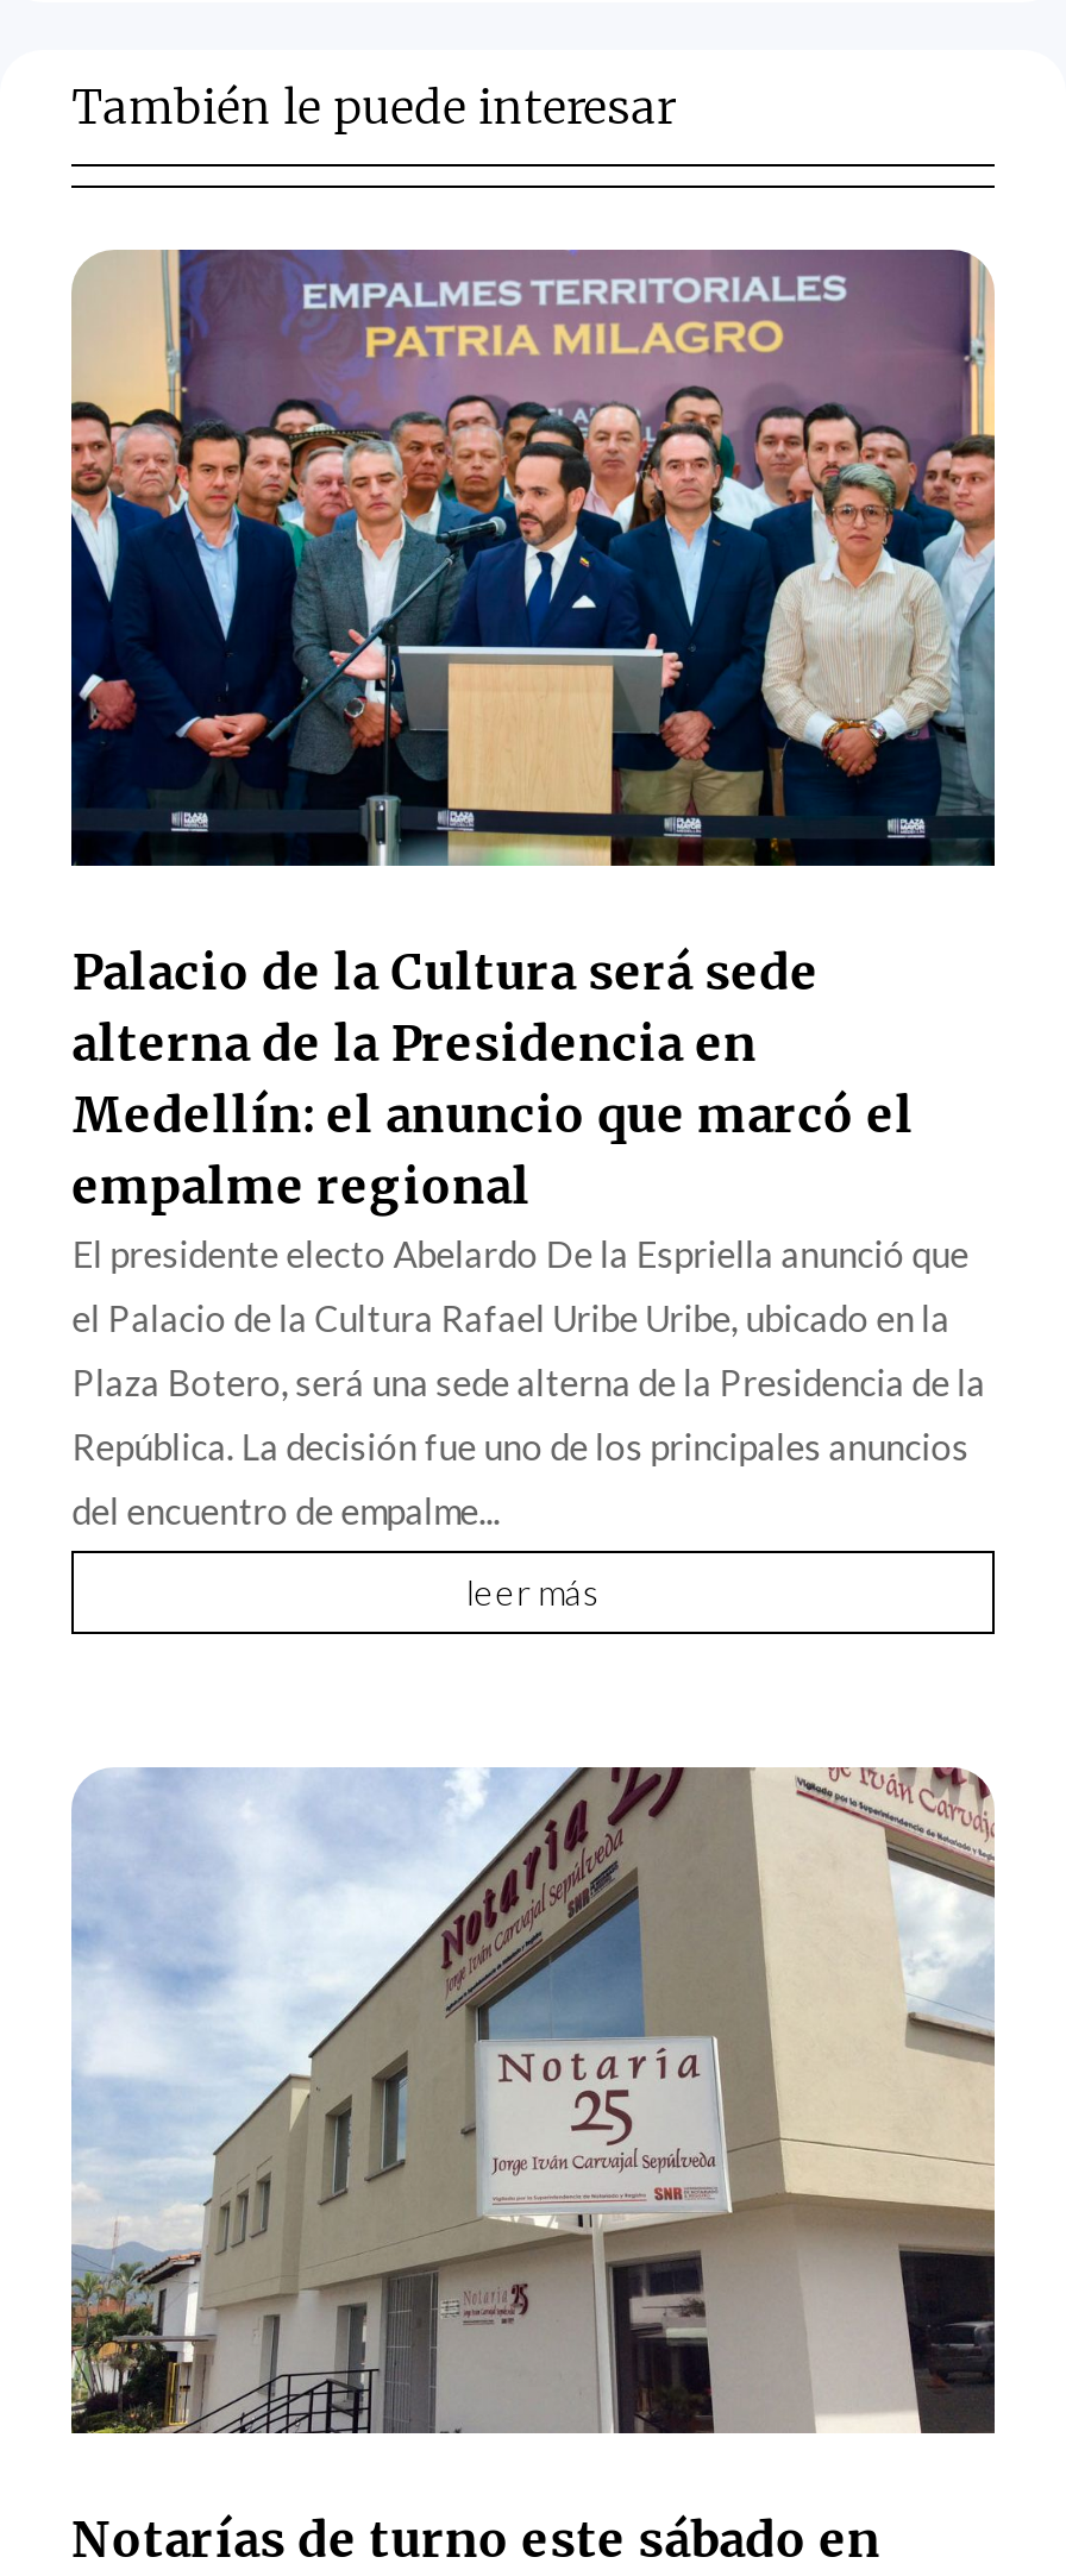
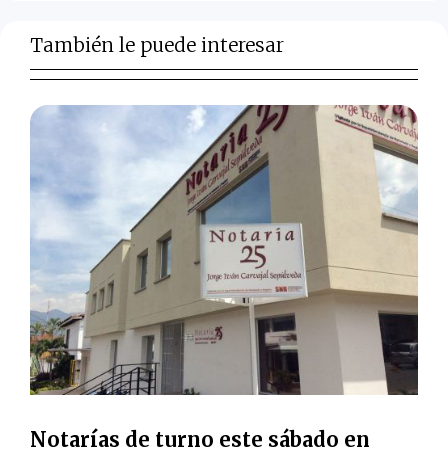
[69,247,997,1614] [image] | Palacio de la Cultura será sede | alterna de la Presidencia en | Medellín: el anuncio que marcó el | empalme regional | El presidente electo Abelardo De la Espriella anunció que | el Palacio de la Cultura Rafael Uribe Uribe, ubicado en la | Plaza Botero, será una sede alterna de la Presidencia de la | República. La decisión fue uno de los principales anuncios | del encuentro de empalme... | leer más -> none
moved [71,1765,997,2433] -> [30,104,418,388]: [image]

